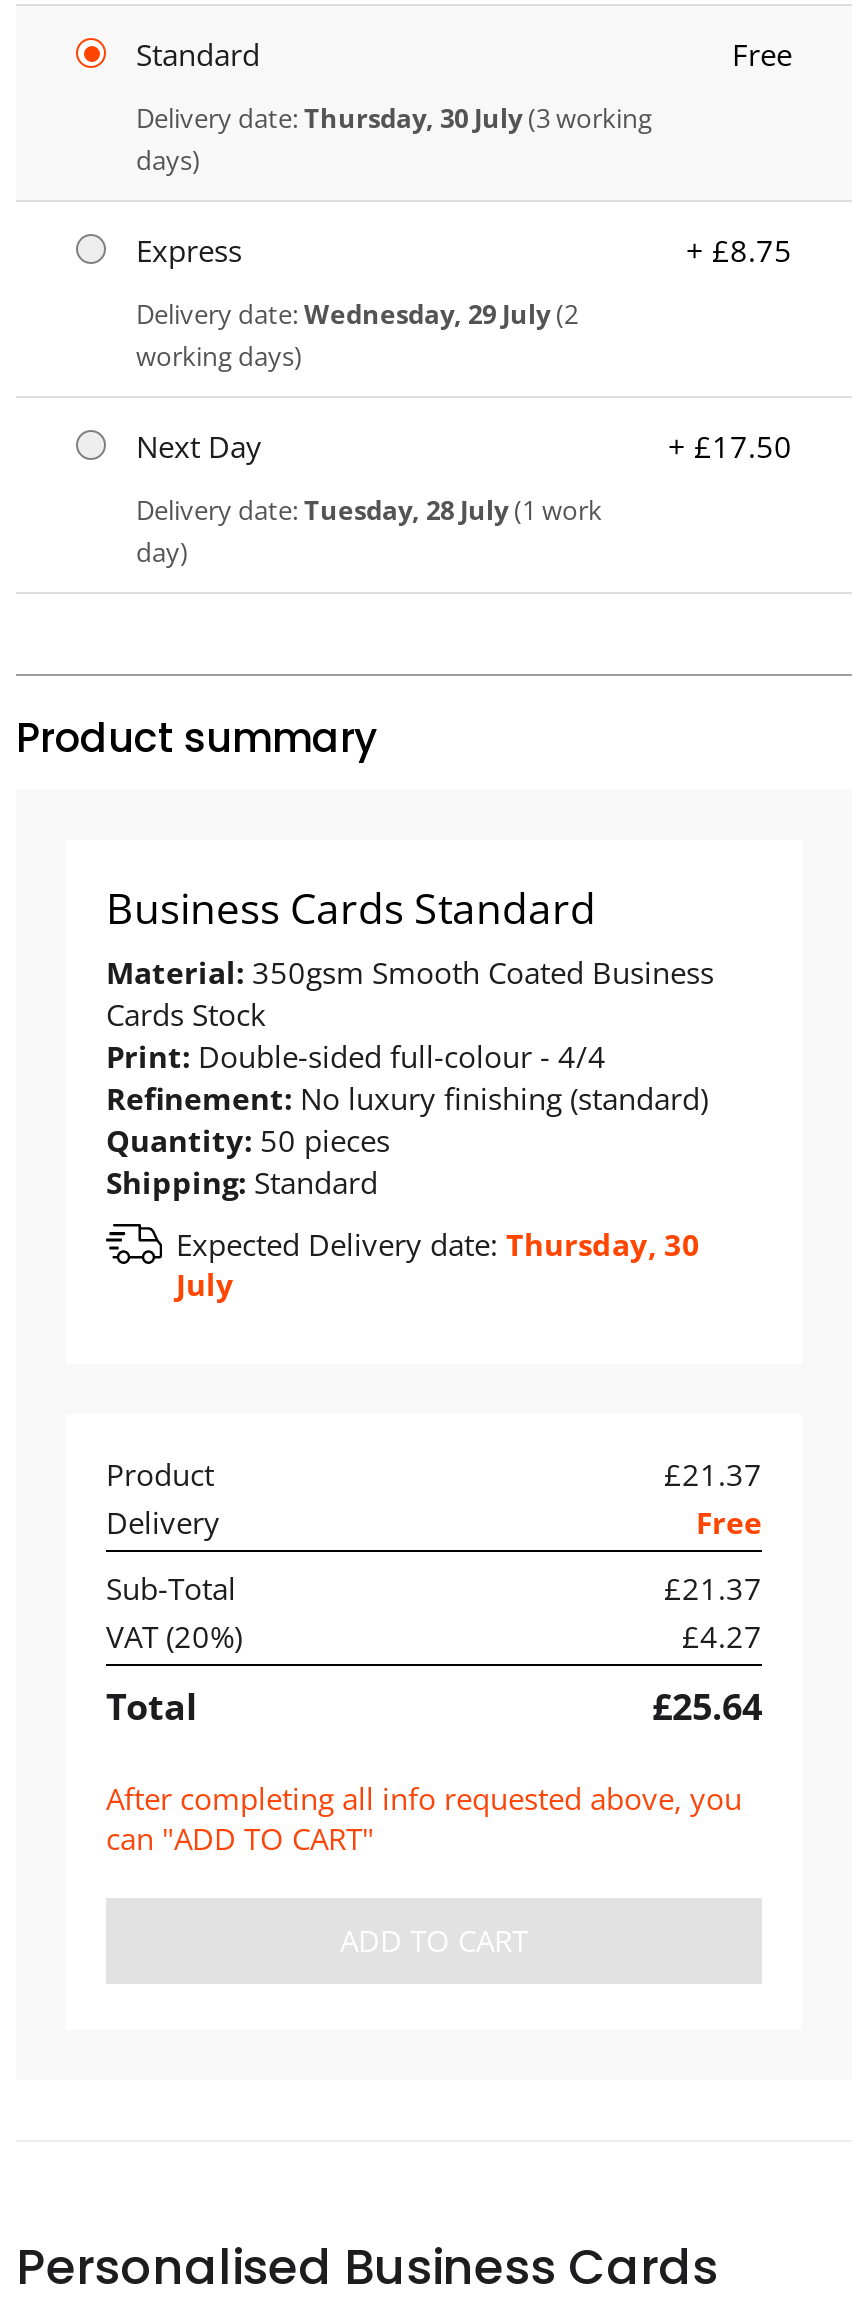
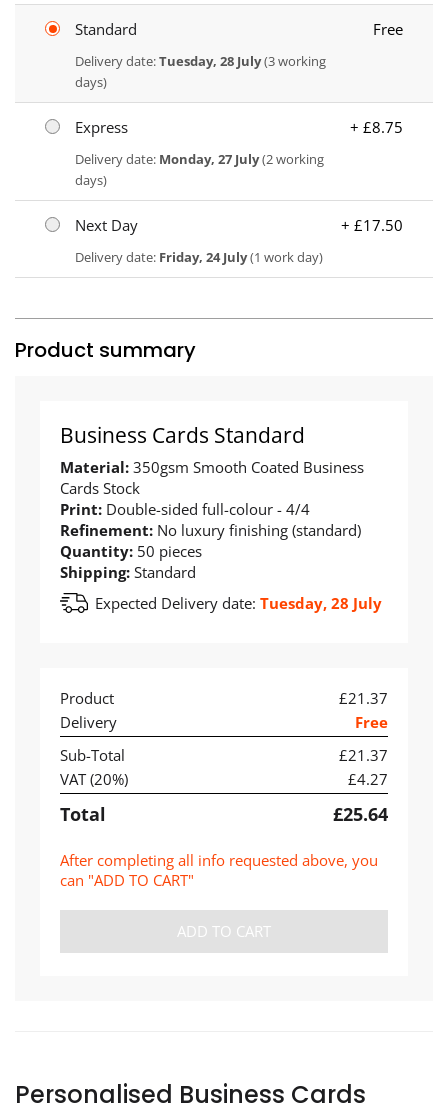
[136,99,652,135] Delivery date: Thursday, 30 July(3 working -> [75,52,326,70] Delivery date: Tuesday, 28 July(3 working
[136,295,578,373] Delivery date: Wednesday, 29 July(2 | working days) -> [75,150,324,189] Delivery date: Monday, 27 July(2 working | days)
[136,491,602,569] Delivery date: Tuesday, 28 July(1 work | day) -> [75,248,323,266] Delivery date: Friday, 24 July(1 work day)
[176,1223,700,1303] Expected Delivery date: Thursday, 30 | July -> [95,593,382,613] Expected Delivery date: Tuesday, 28 July

